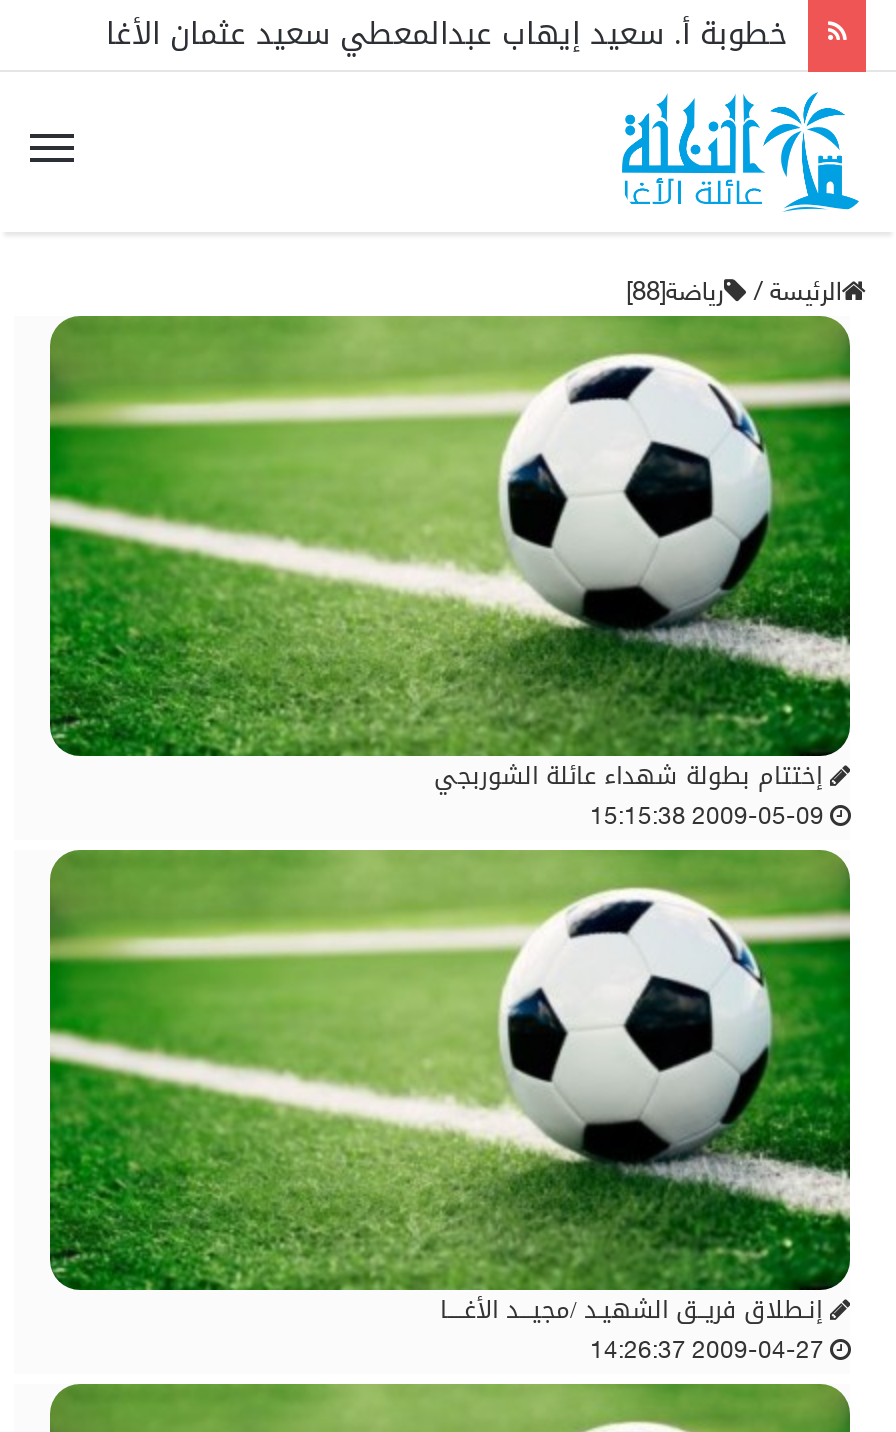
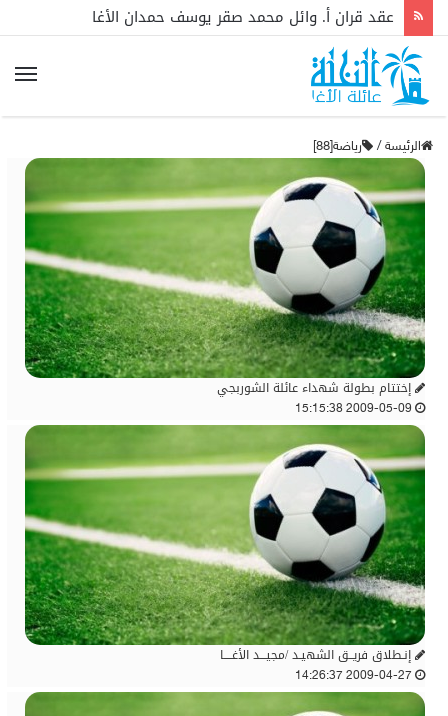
[106,5,788,61] خطوبة أ. سعيد إيهاب عبدالمعطي سعيد عثمان الأغا -> [92,3,394,31] عقد قران أ. وائل محمد صقر يوسف حمدان الأغا

